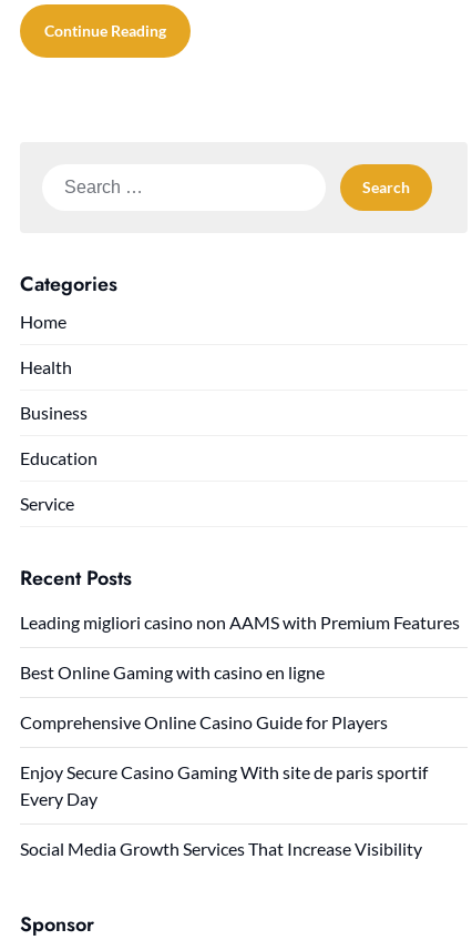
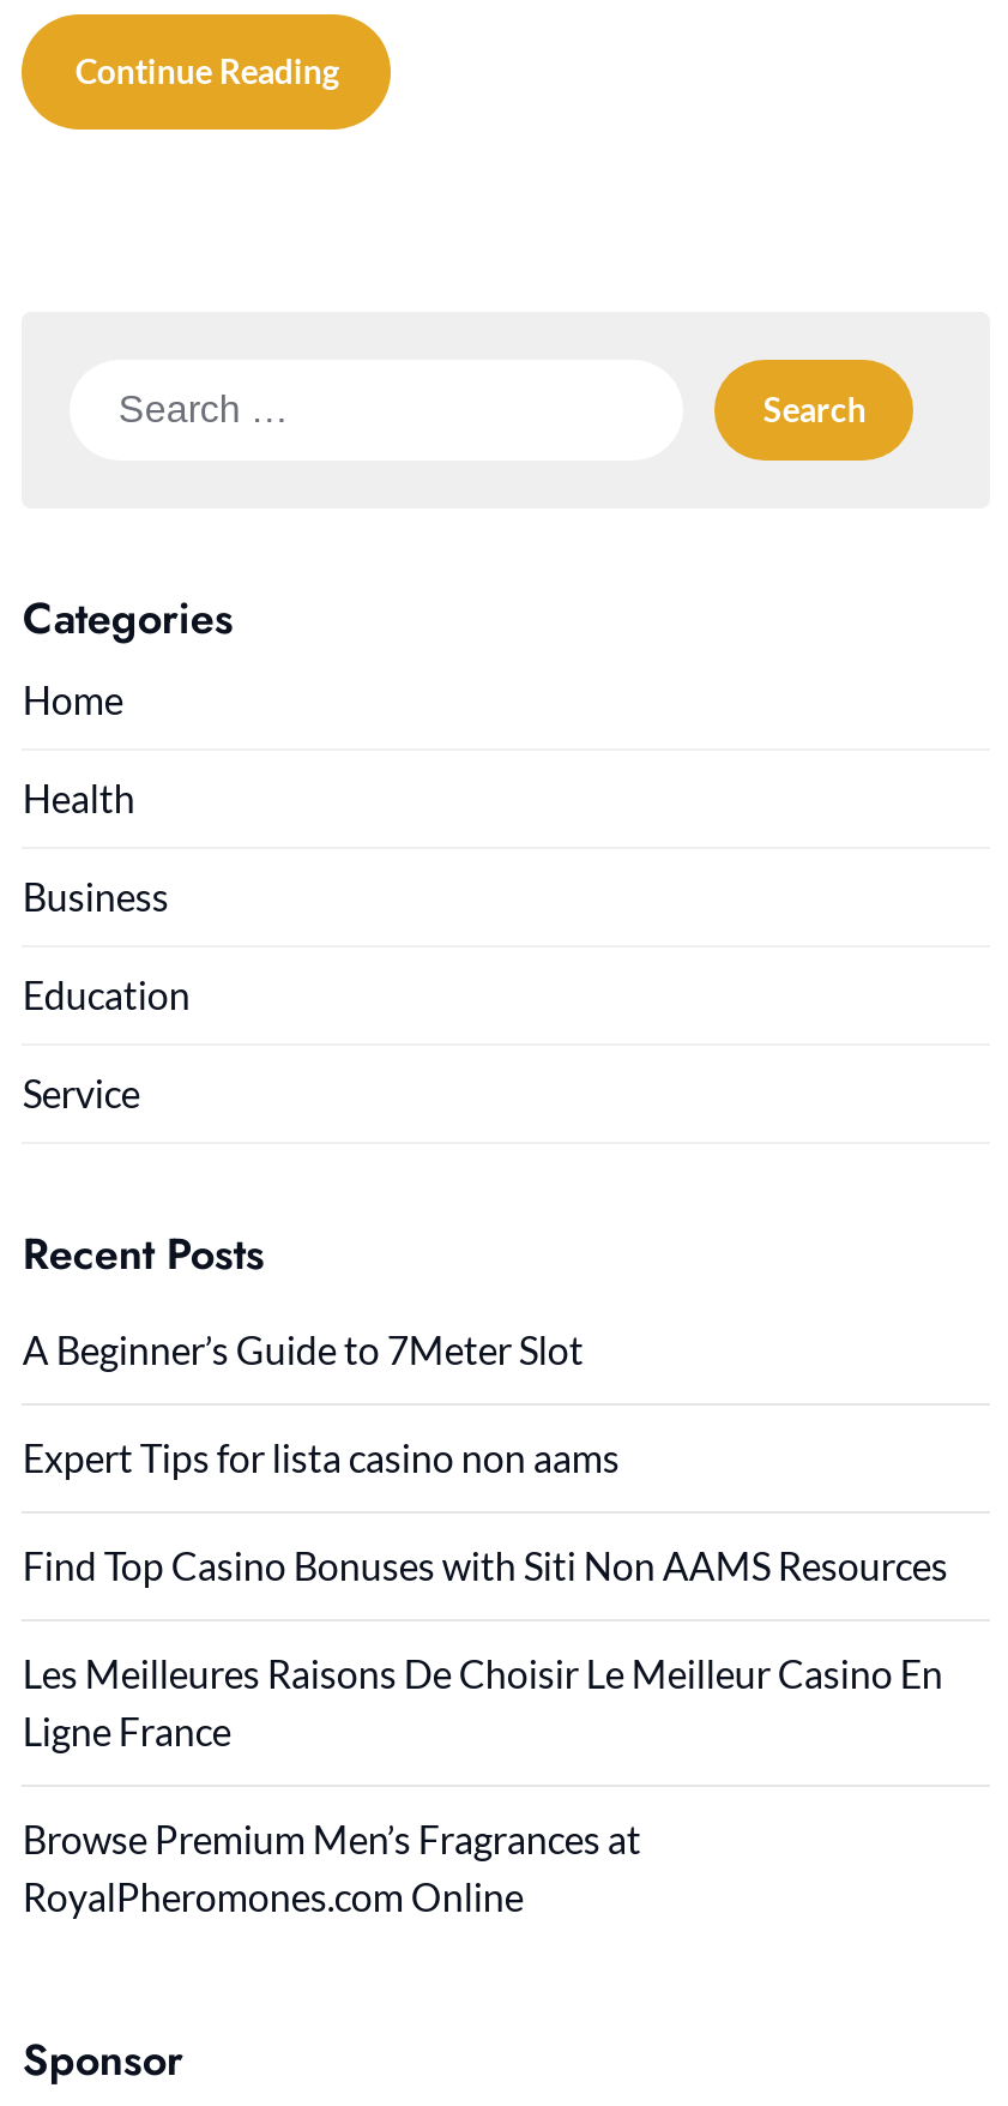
[20,611,460,632] Leading migliori casino non AAMS with Premium Features -> [23,1326,583,1372] A Beginner’s Guide to 7Meter Slot
[20,661,325,682] Best Online Gaming with casino en ligne -> [23,1434,619,1479] Expert Tips for lista casino non aams
[20,711,388,732] Comprehensive Online Casino Guide for Players -> [23,1542,948,1587] Find Top Casino Bonuses with Siti Non AAMS Resources
[20,761,428,809] Enjoy Secure Casino Gaming With site de paris sportif | Every Day -> [23,1650,943,1753] Les Meilleures Raisons De Choisir Le Meilleur Casino En | Ligne France
[20,838,423,859] Social Media Growth Services That Increase Visibility -> [23,1815,641,1918] Browse Premium Men’s Fragrances at | RoyalPheromones.com Online

